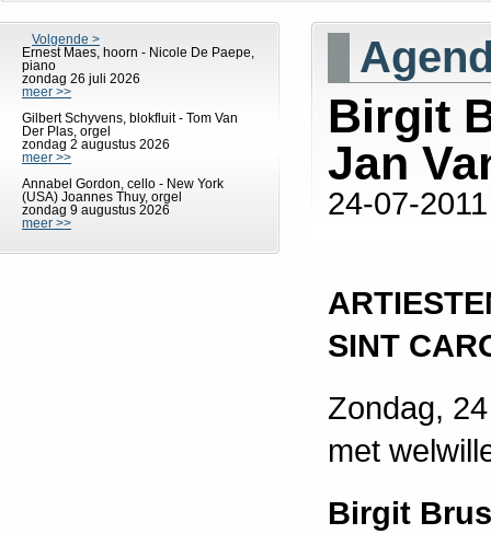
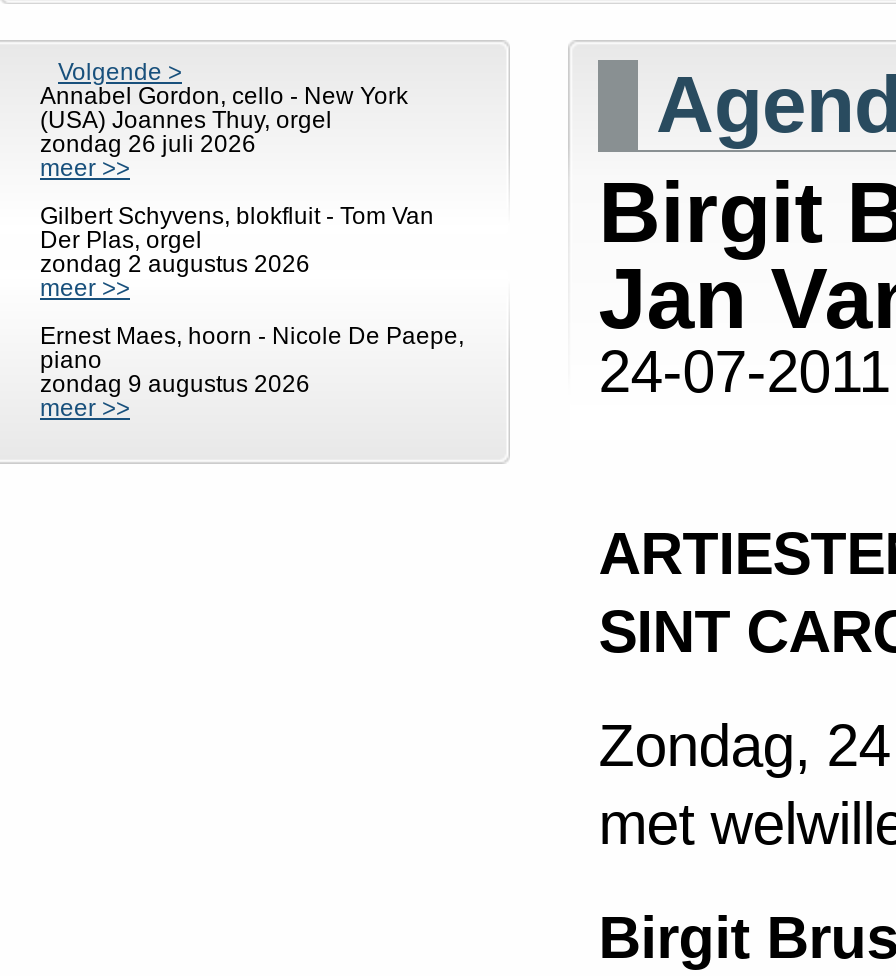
moved [22,44,254,73] -> [40,321,464,373]: Ernest Maes, hoorn - Nicole De Paepe, | piano
moved [22,176,224,204] -> [40,81,408,133]: Annabel Gordon, cello - New York | (USA) Joannes Thuy, orgel

